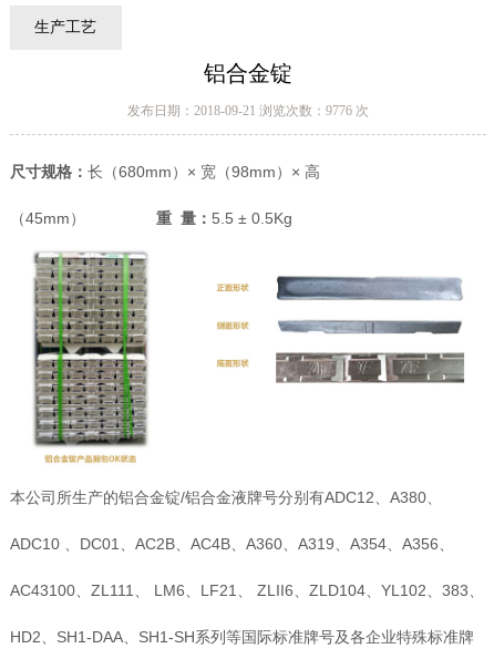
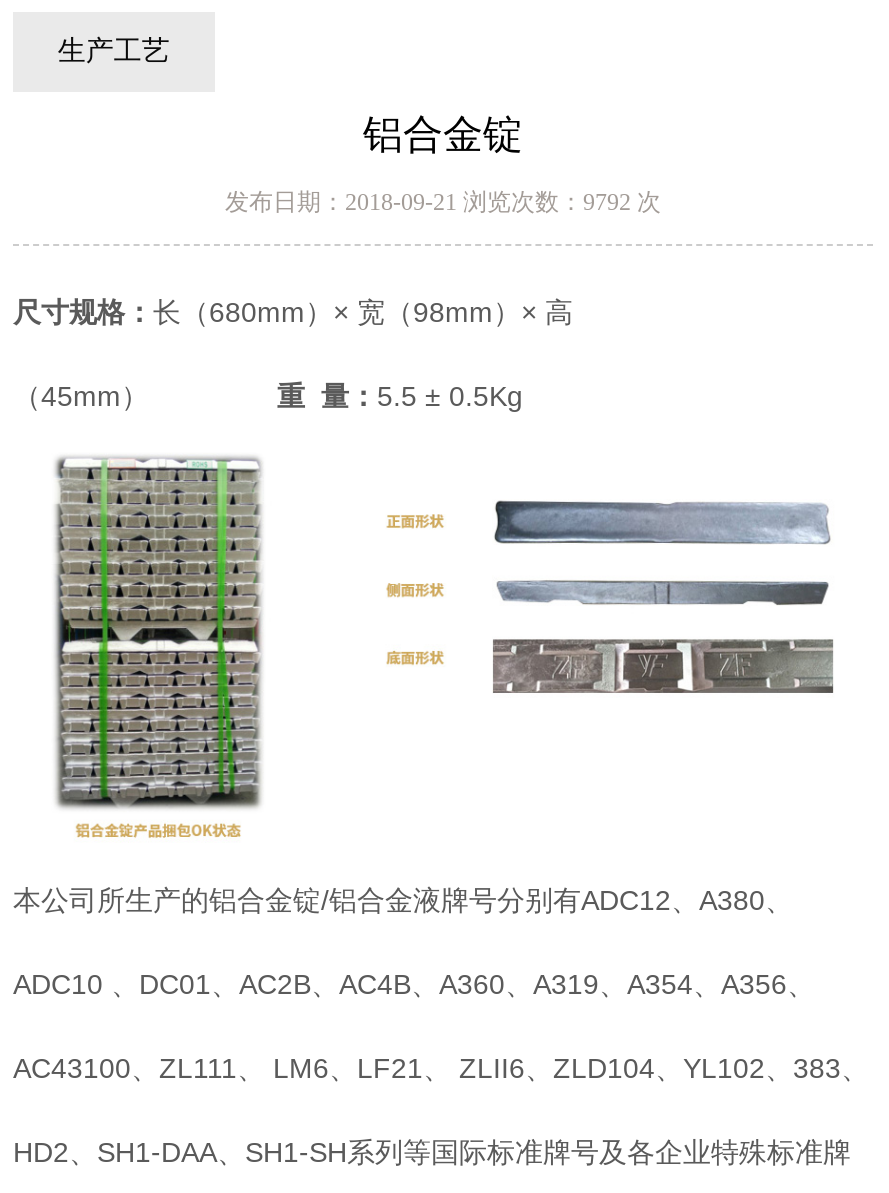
[127,103,369,119] 发布日期：2018-09-21 浏览次数：9776 次 -> [225,189,661,217] 发布日期：2018-09-21 浏览次数：9792 次

